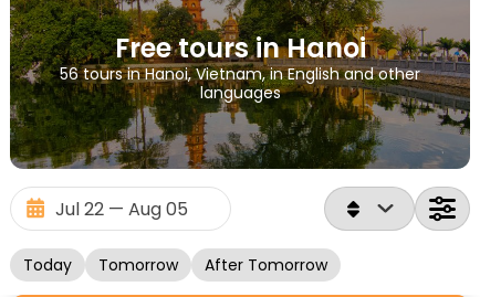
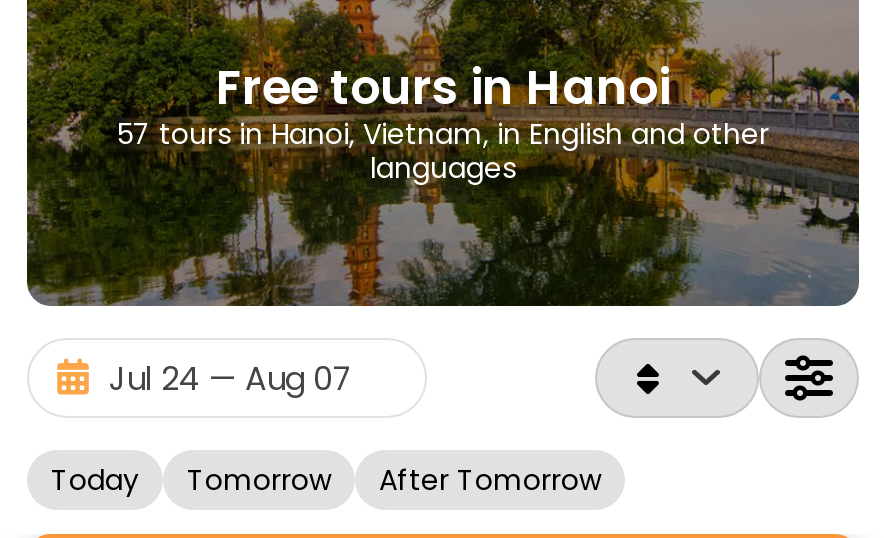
[60,63,420,85] 56 tours in Hanoi, Vietnam, in English and other -> [117,114,769,154] 57 tours in Hanoi, Vietnam, in English and other

